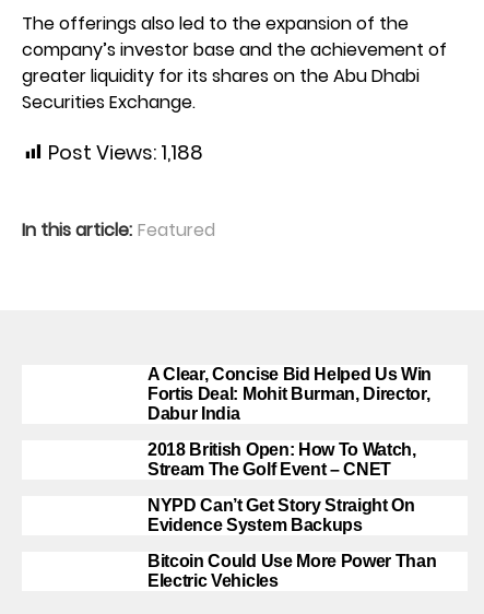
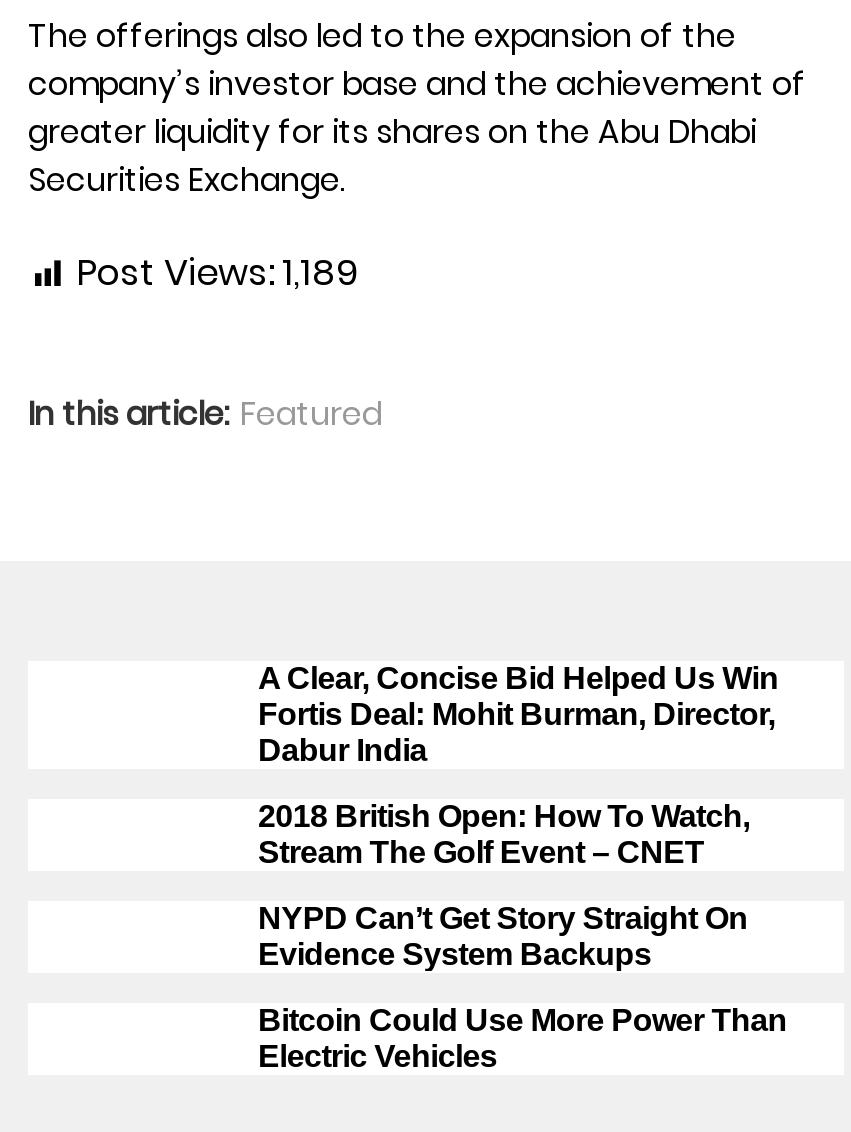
[48,138,203,166] Post Views: 1,188 -> [76,247,358,297] Post Views: 1,189

